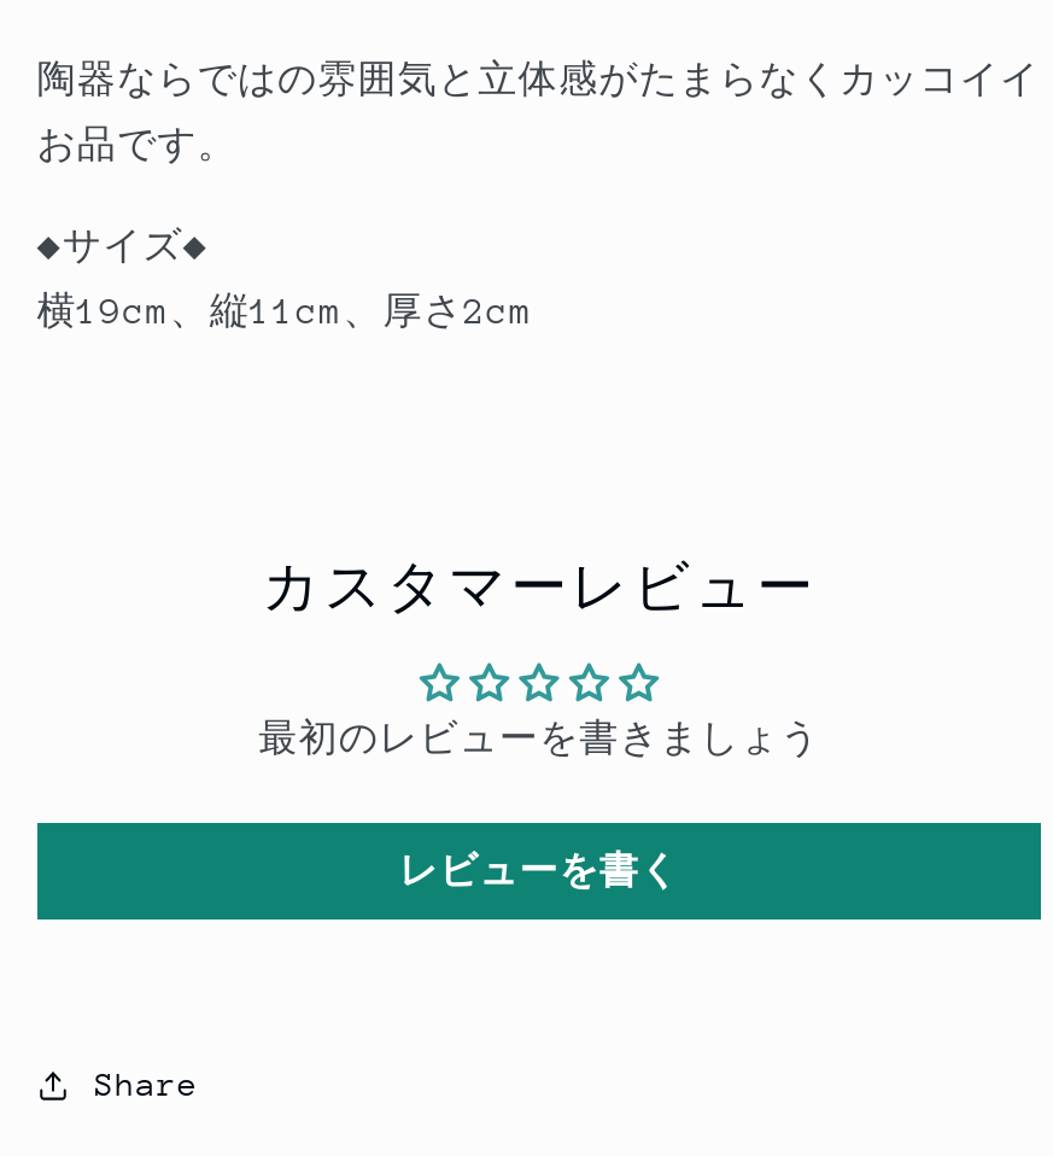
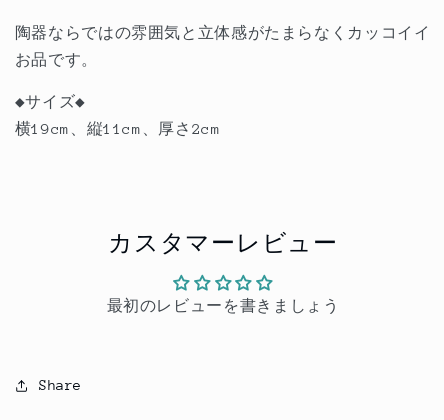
[399,850,680,891] レビューを書く -> none

